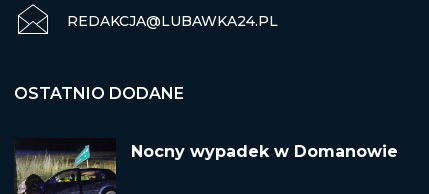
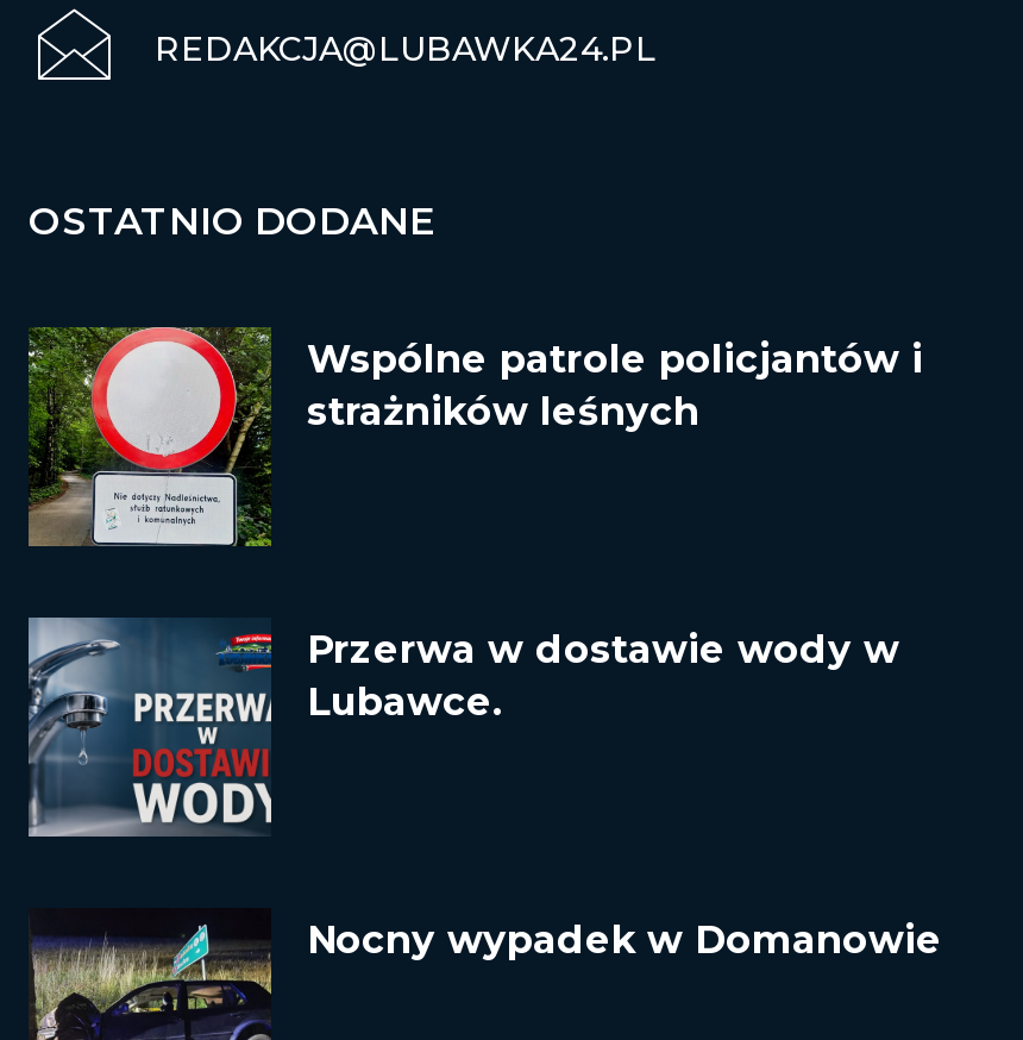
none -> [26,325,923,549] [image] | Wspólne patrole policjantów i | strażników leśnych
none -> [26,591,899,841] [image] | Przerwa w dostawie wody w | Lubawce.

